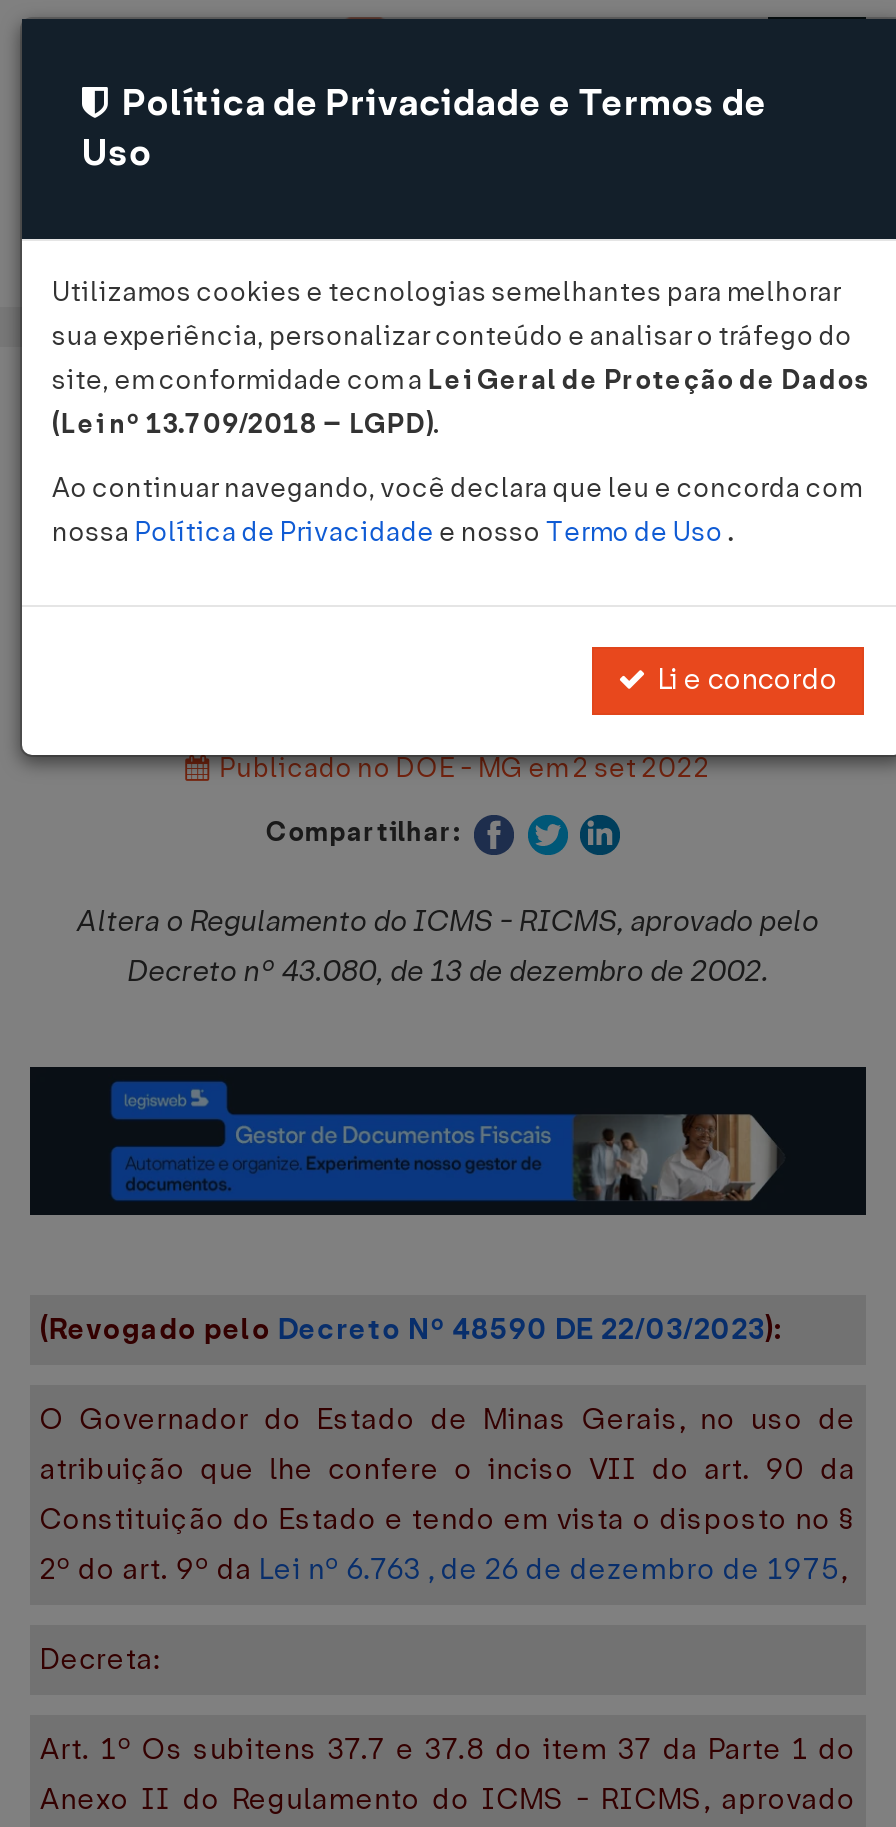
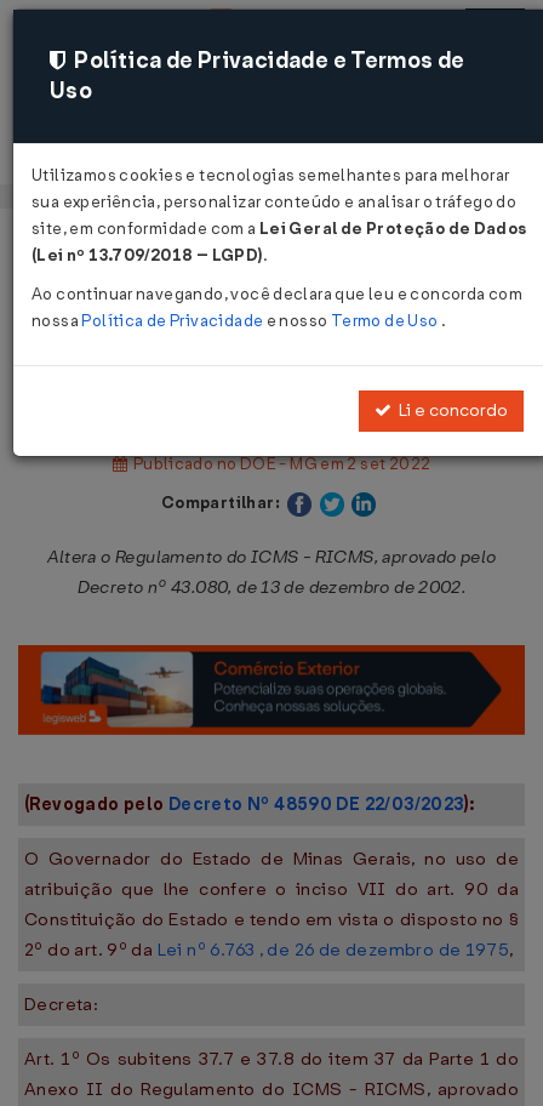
[28,1065,868,1217] [image] -> [17,644,526,735] [image]

